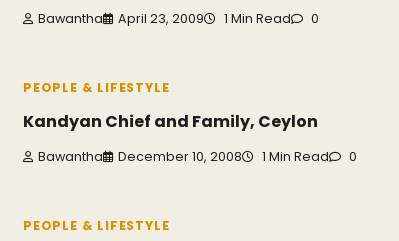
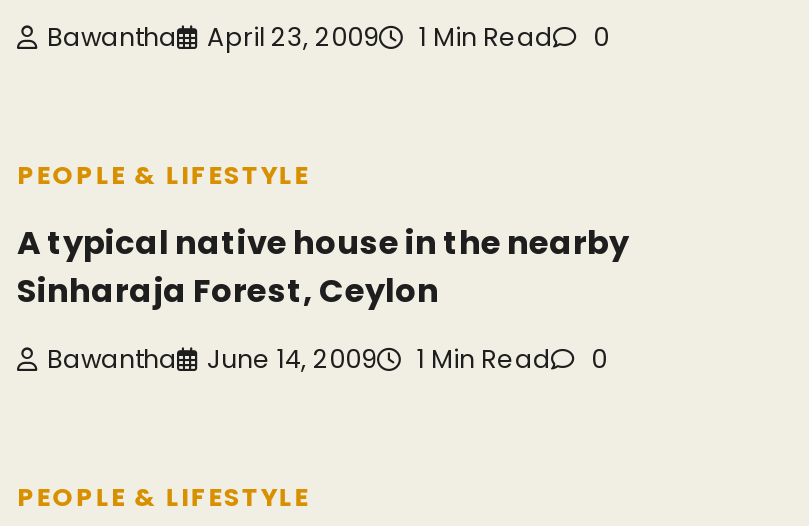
[23,110,318,133] Kandyan Chief and Family, Ceylon -> [17,220,629,314] A typical native house in the nearby | Sinharaja Forest, Ceylon
[38,148,357,165] Bawantha December 10, 2008 1 Min Read 0 -> [47,343,607,377] Bawantha June 14, 2009 1 Min Read 0

